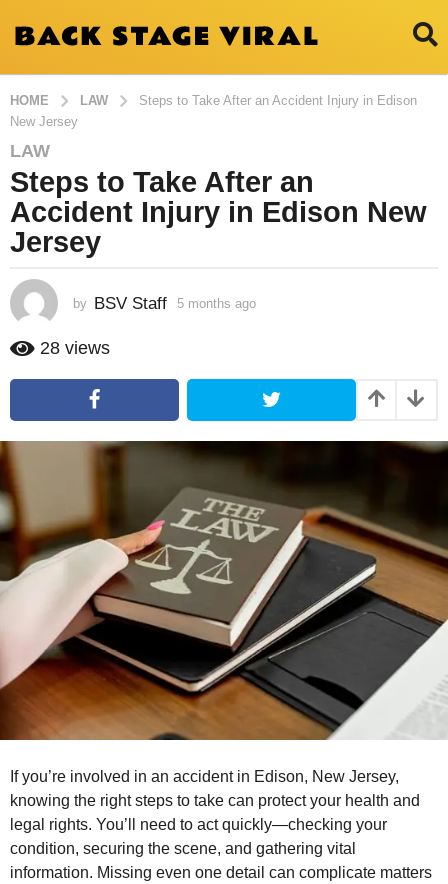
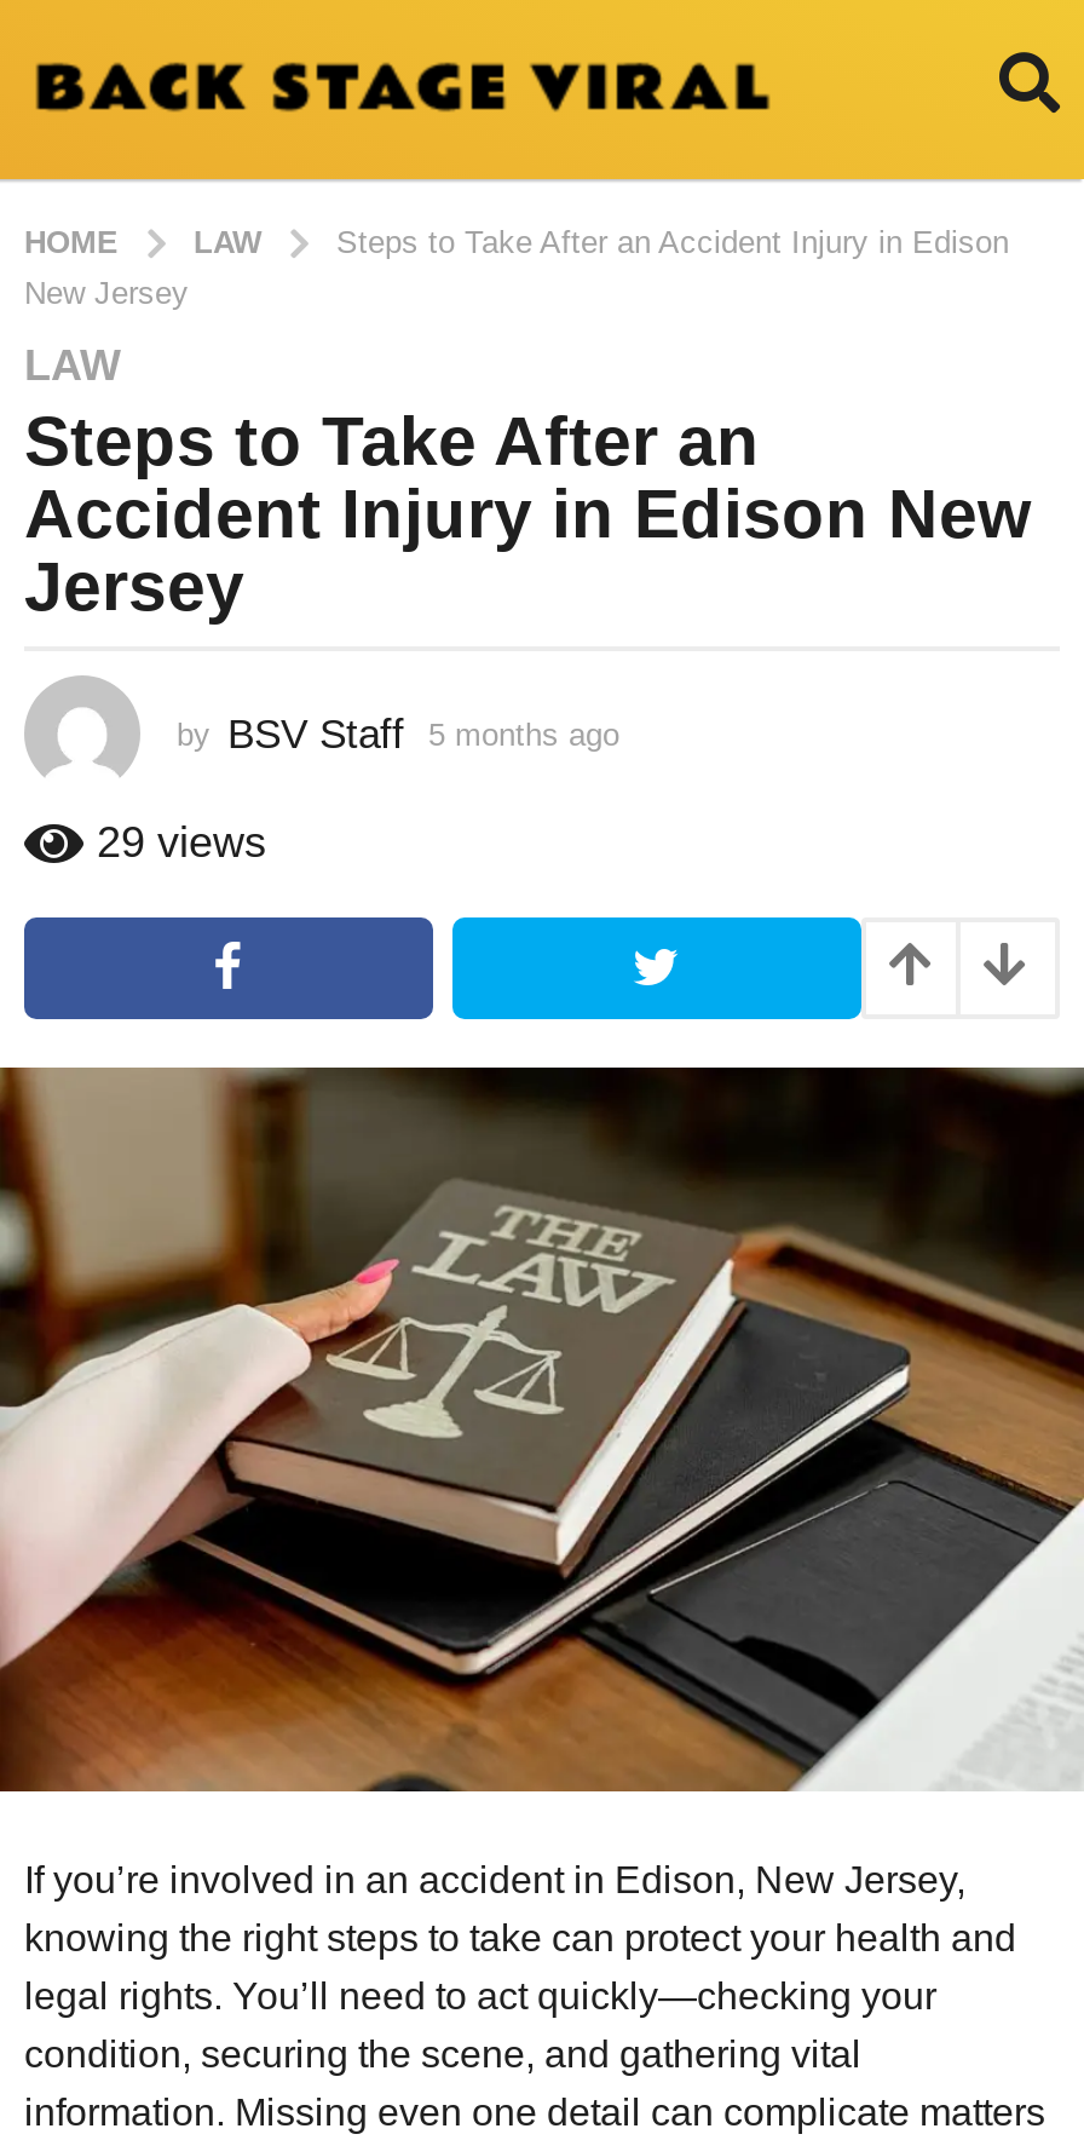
[40,338,110,358] 28 views -> [97,818,266,867] 29 views

